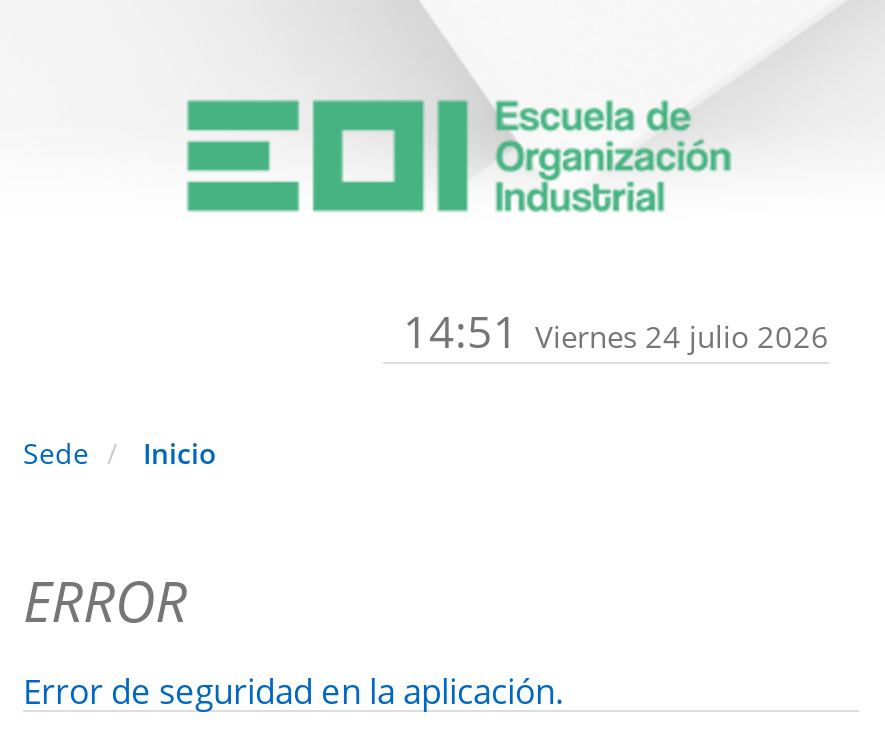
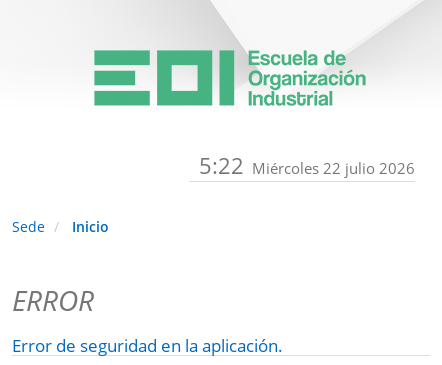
[403,300,829,360] 14:51 Viernes 24 julio 2026 -> [199,150,415,180] 5:22 Miércoles 22 julio 2026

